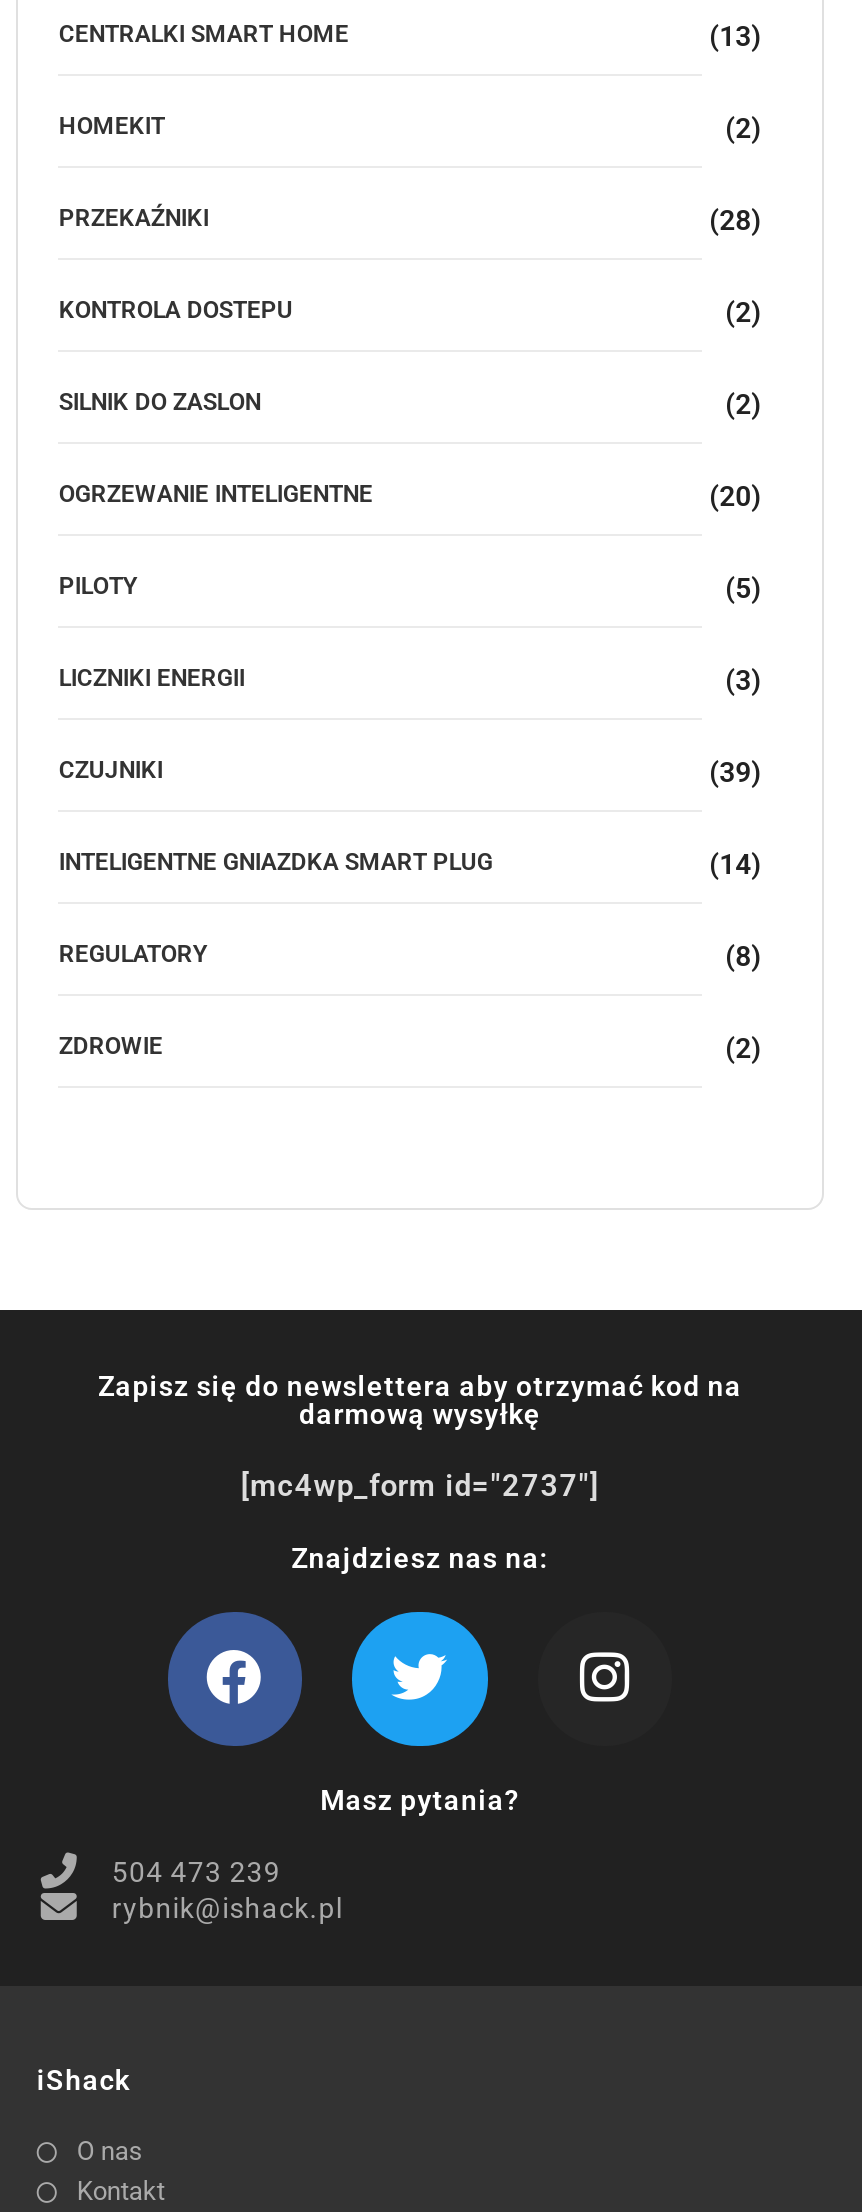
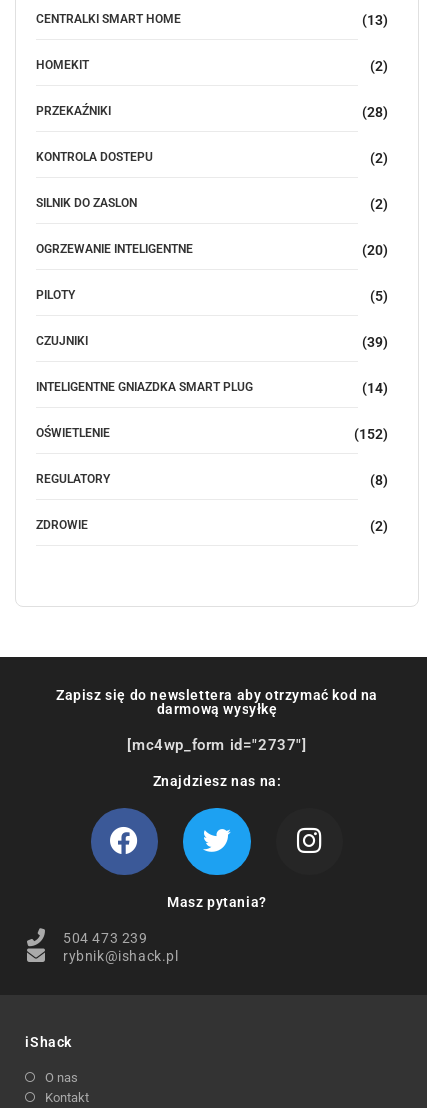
[59,663,761,695] LICZNIKI ENERGII | (3) -> none
moved [59,755,761,879] -> [36,334,388,396]: CZUJNIKI | (39) | INTELIGENTNE GNIAZDKA SMART PLUG | (14)
none -> [36,426,388,442] OŚWIETLENIE | (152)

